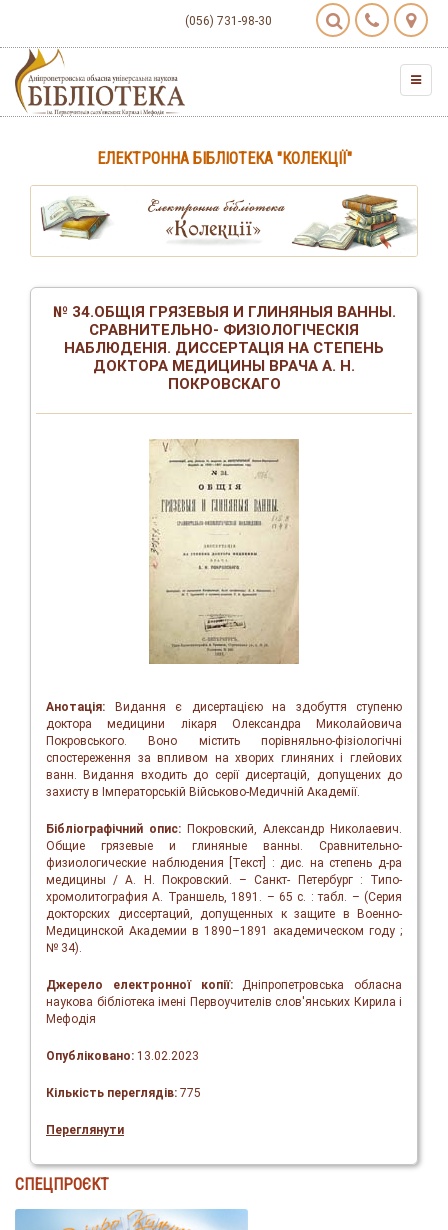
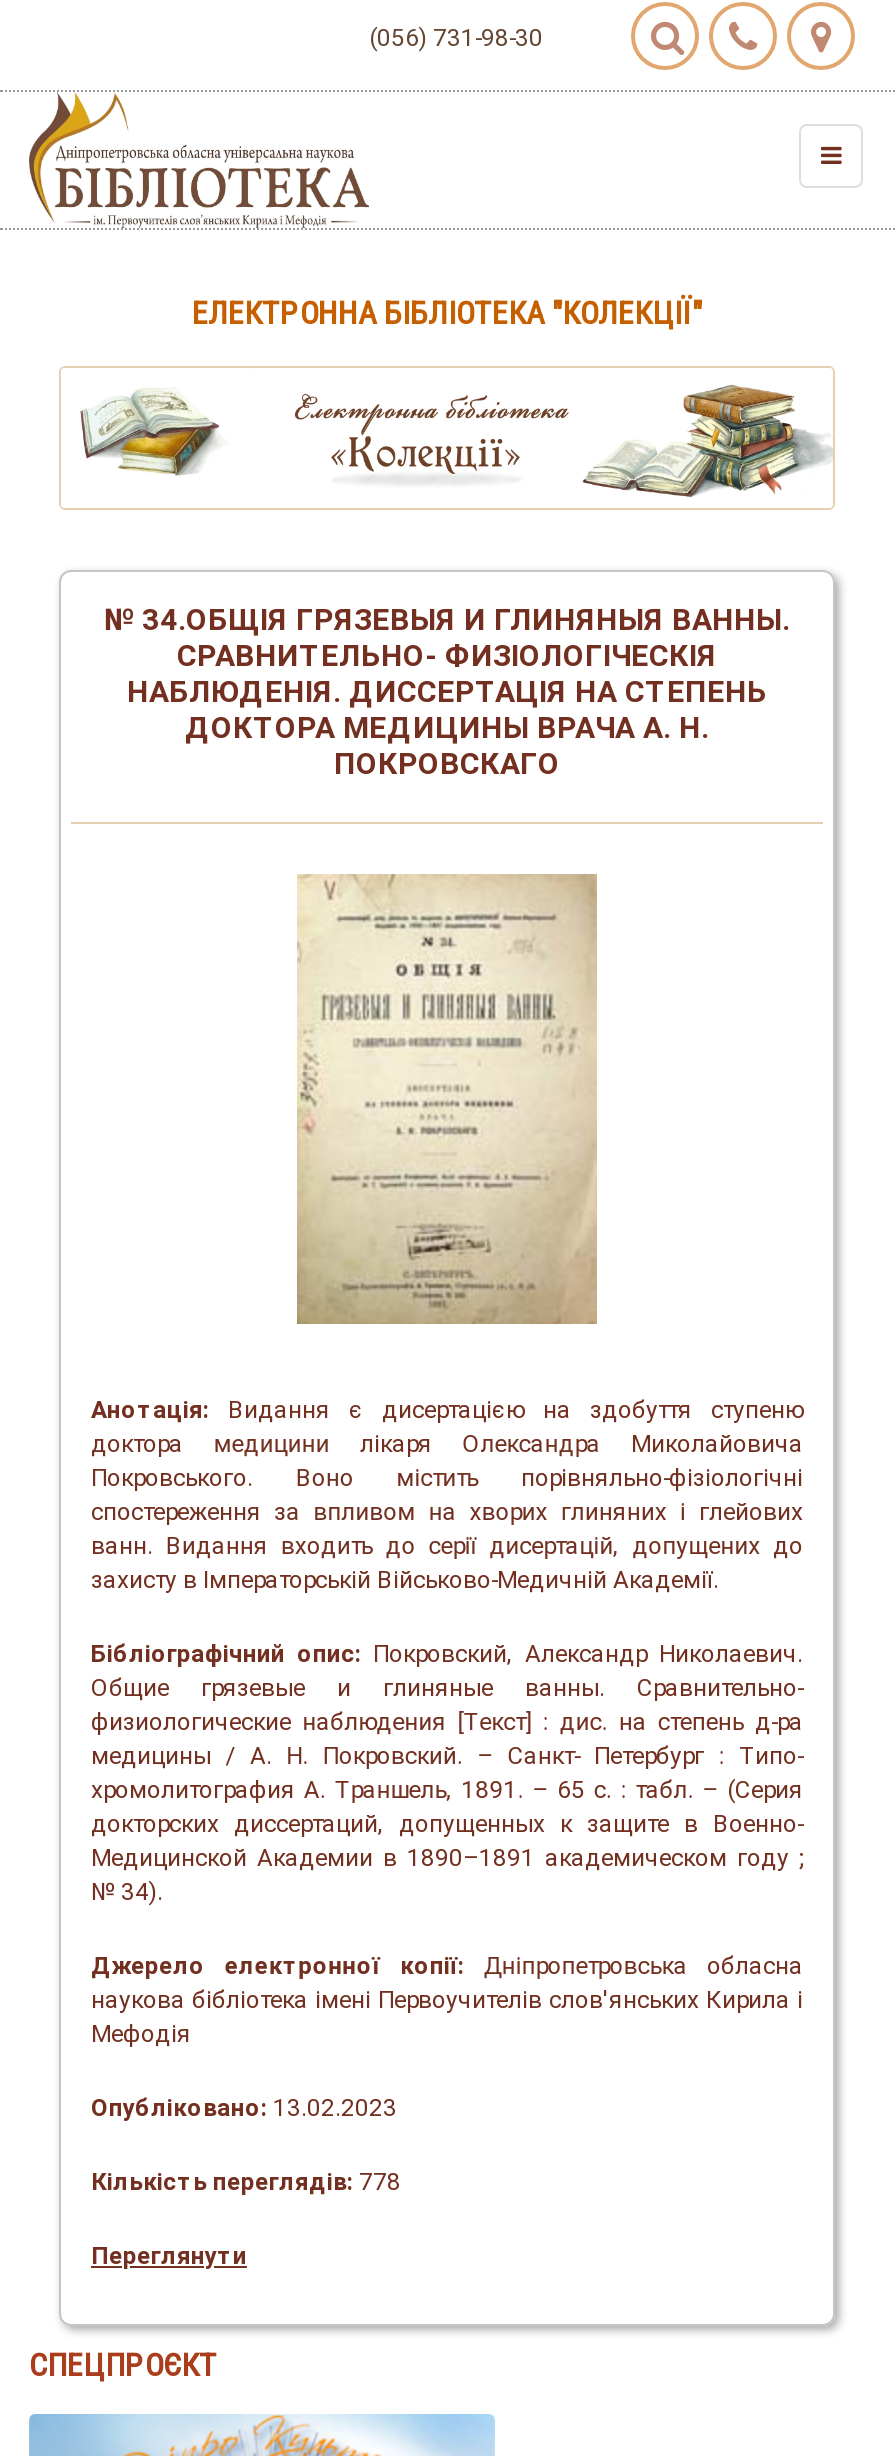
[46,1086,201,1100] Кількість переглядів: 775 -> [91,2167,401,2195] Кількість переглядів: 778

